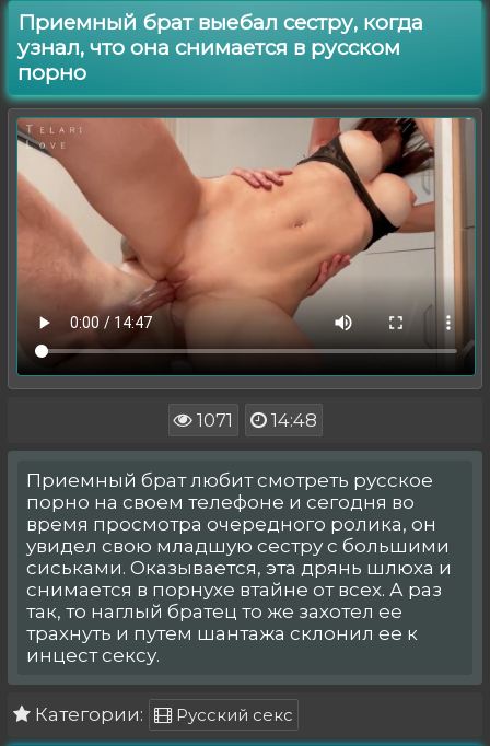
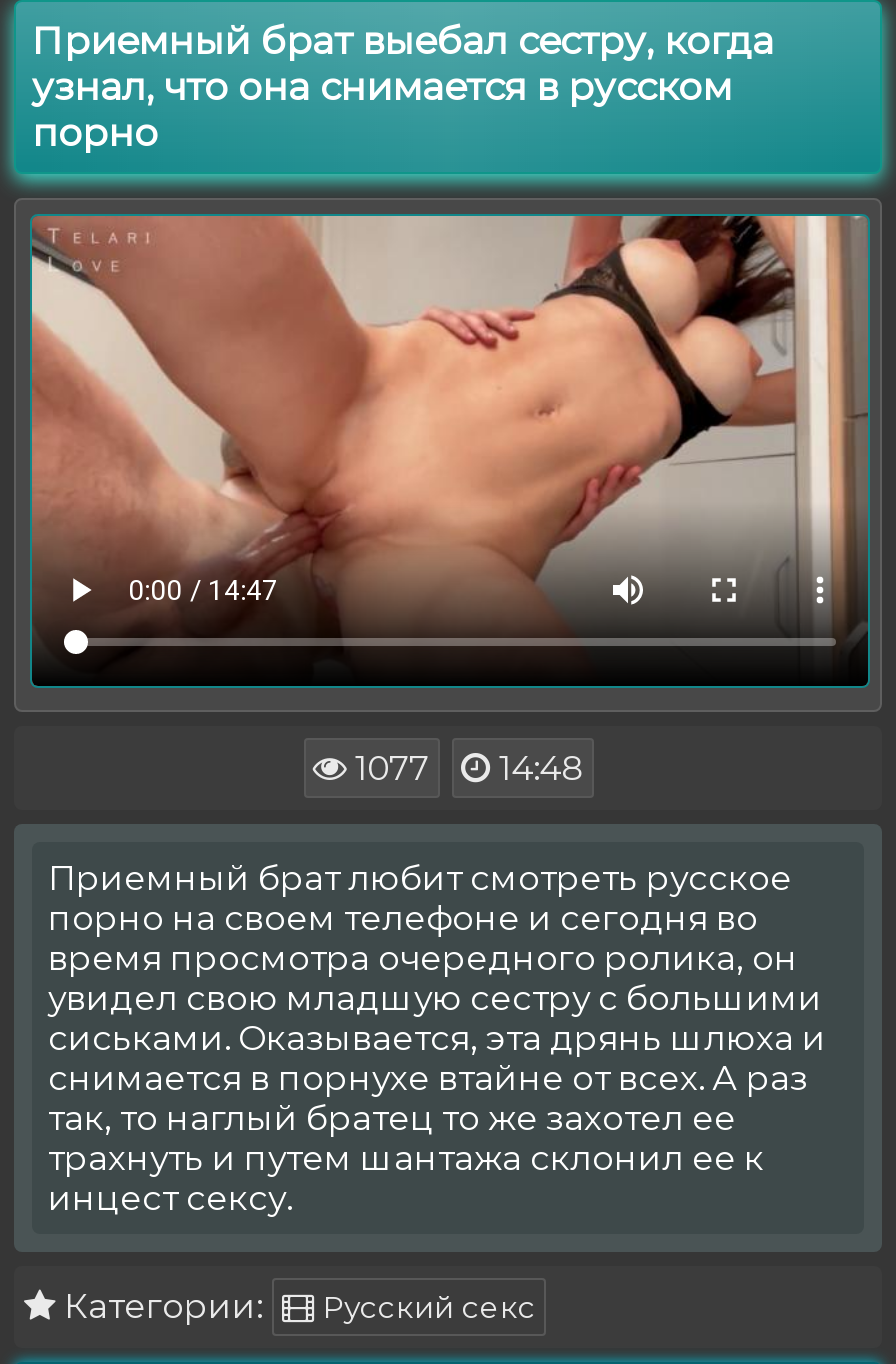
[192,409,317,431] 1071 14:48 -> [347,748,583,788] 1077 14:48

